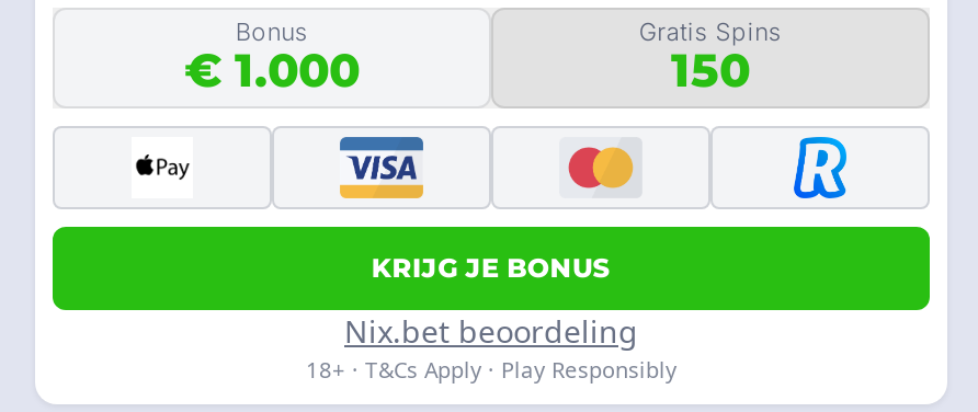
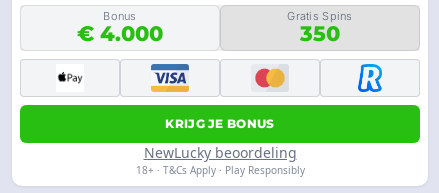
[184,43,360,98] € 1.000 -> [77,21,163,46] € 4.000
[671,43,750,98] 150 -> [300,21,340,46] 350
[344,310,638,352] Nix.bet beoordeling -> [143,143,296,162] NewLucky beoordeling

